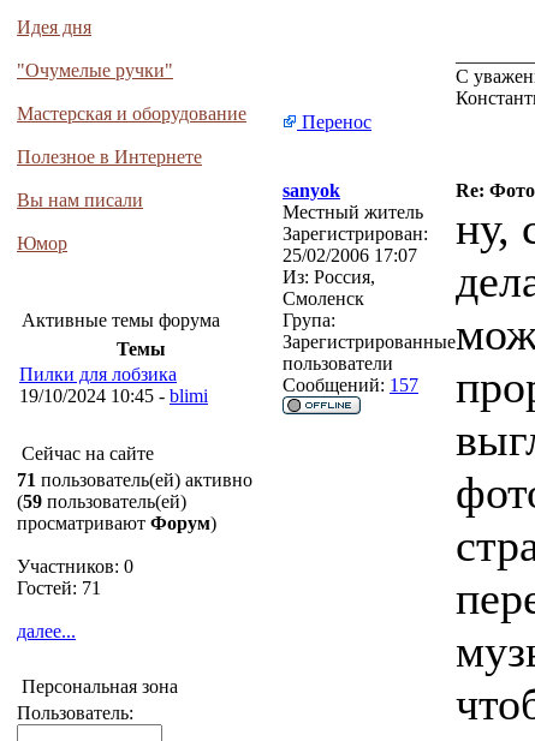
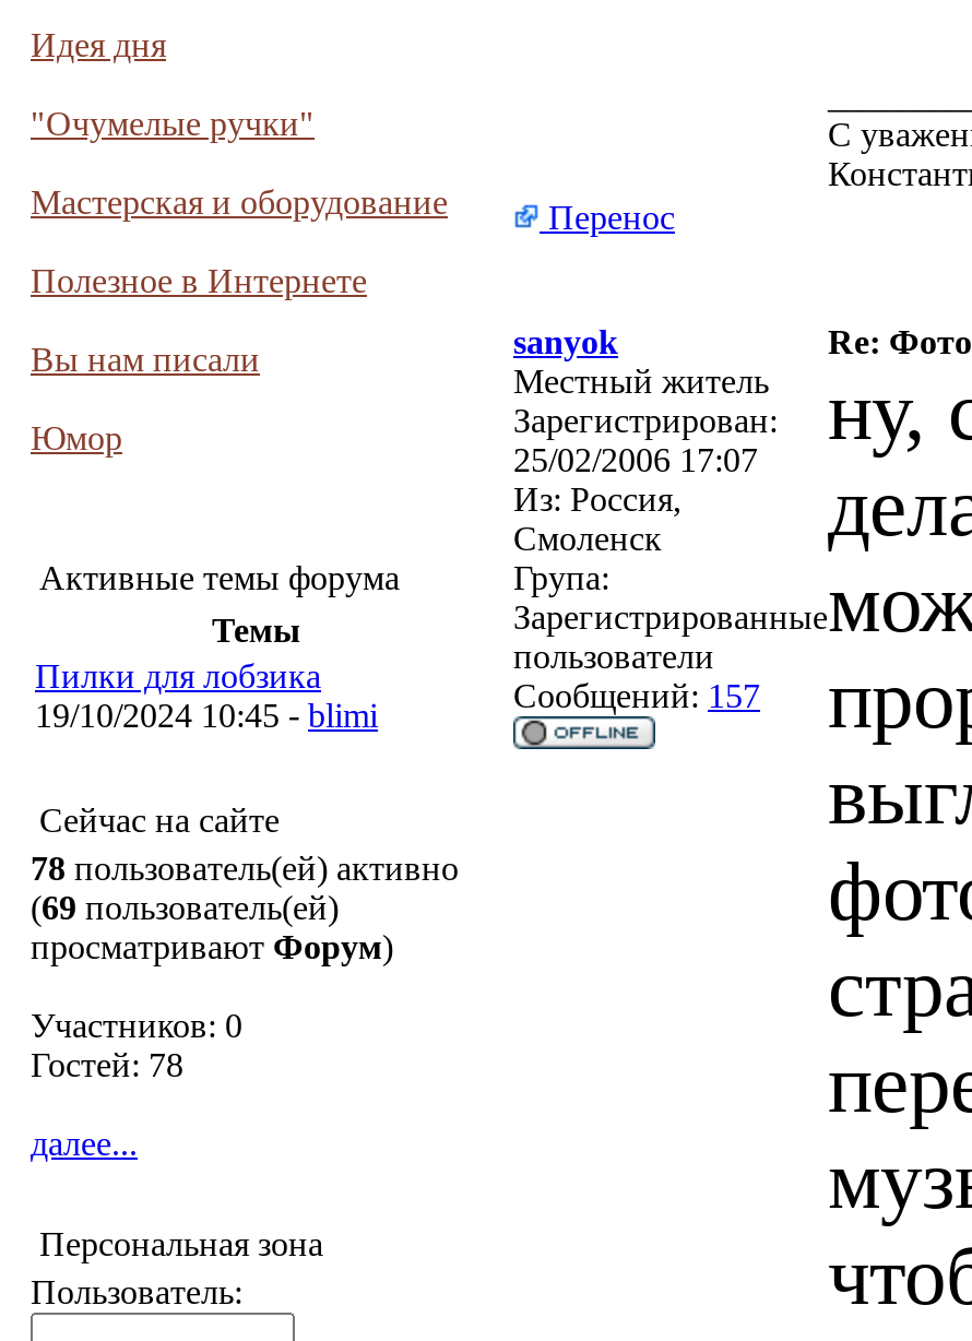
[17,470,252,490] 71 пользователь(ей) активно -> [31,850,459,887] 78 пользователь(ей) активно
[17,491,186,512] (59 пользователь(ей) -> [31,889,339,926] (69 пользователь(ей)
[17,578,101,598] Гостей: 71 -> [31,1046,183,1083] Гостей: 78

